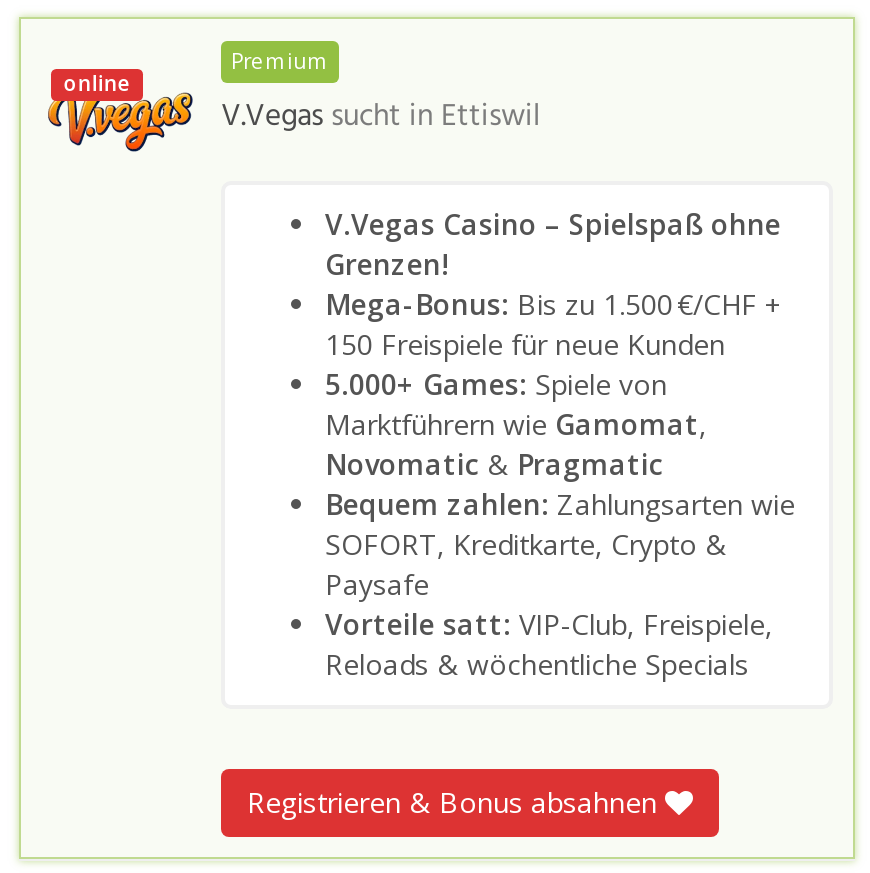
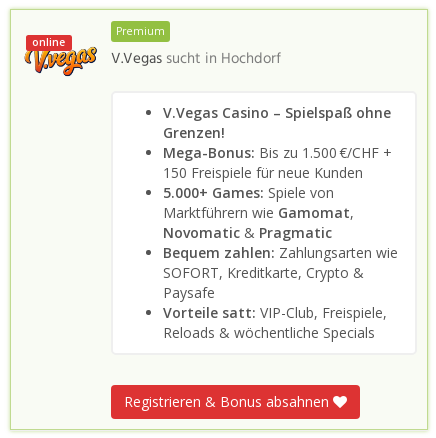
[221,94,541,142] V.Vegas sucht in Ettiswil -> [111,47,281,71] V.Vegas sucht in Hochdorf

